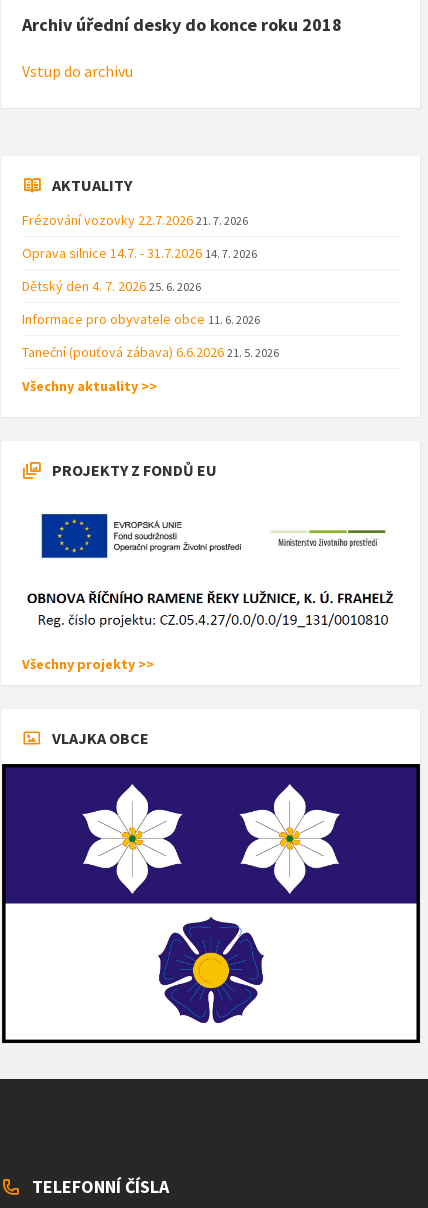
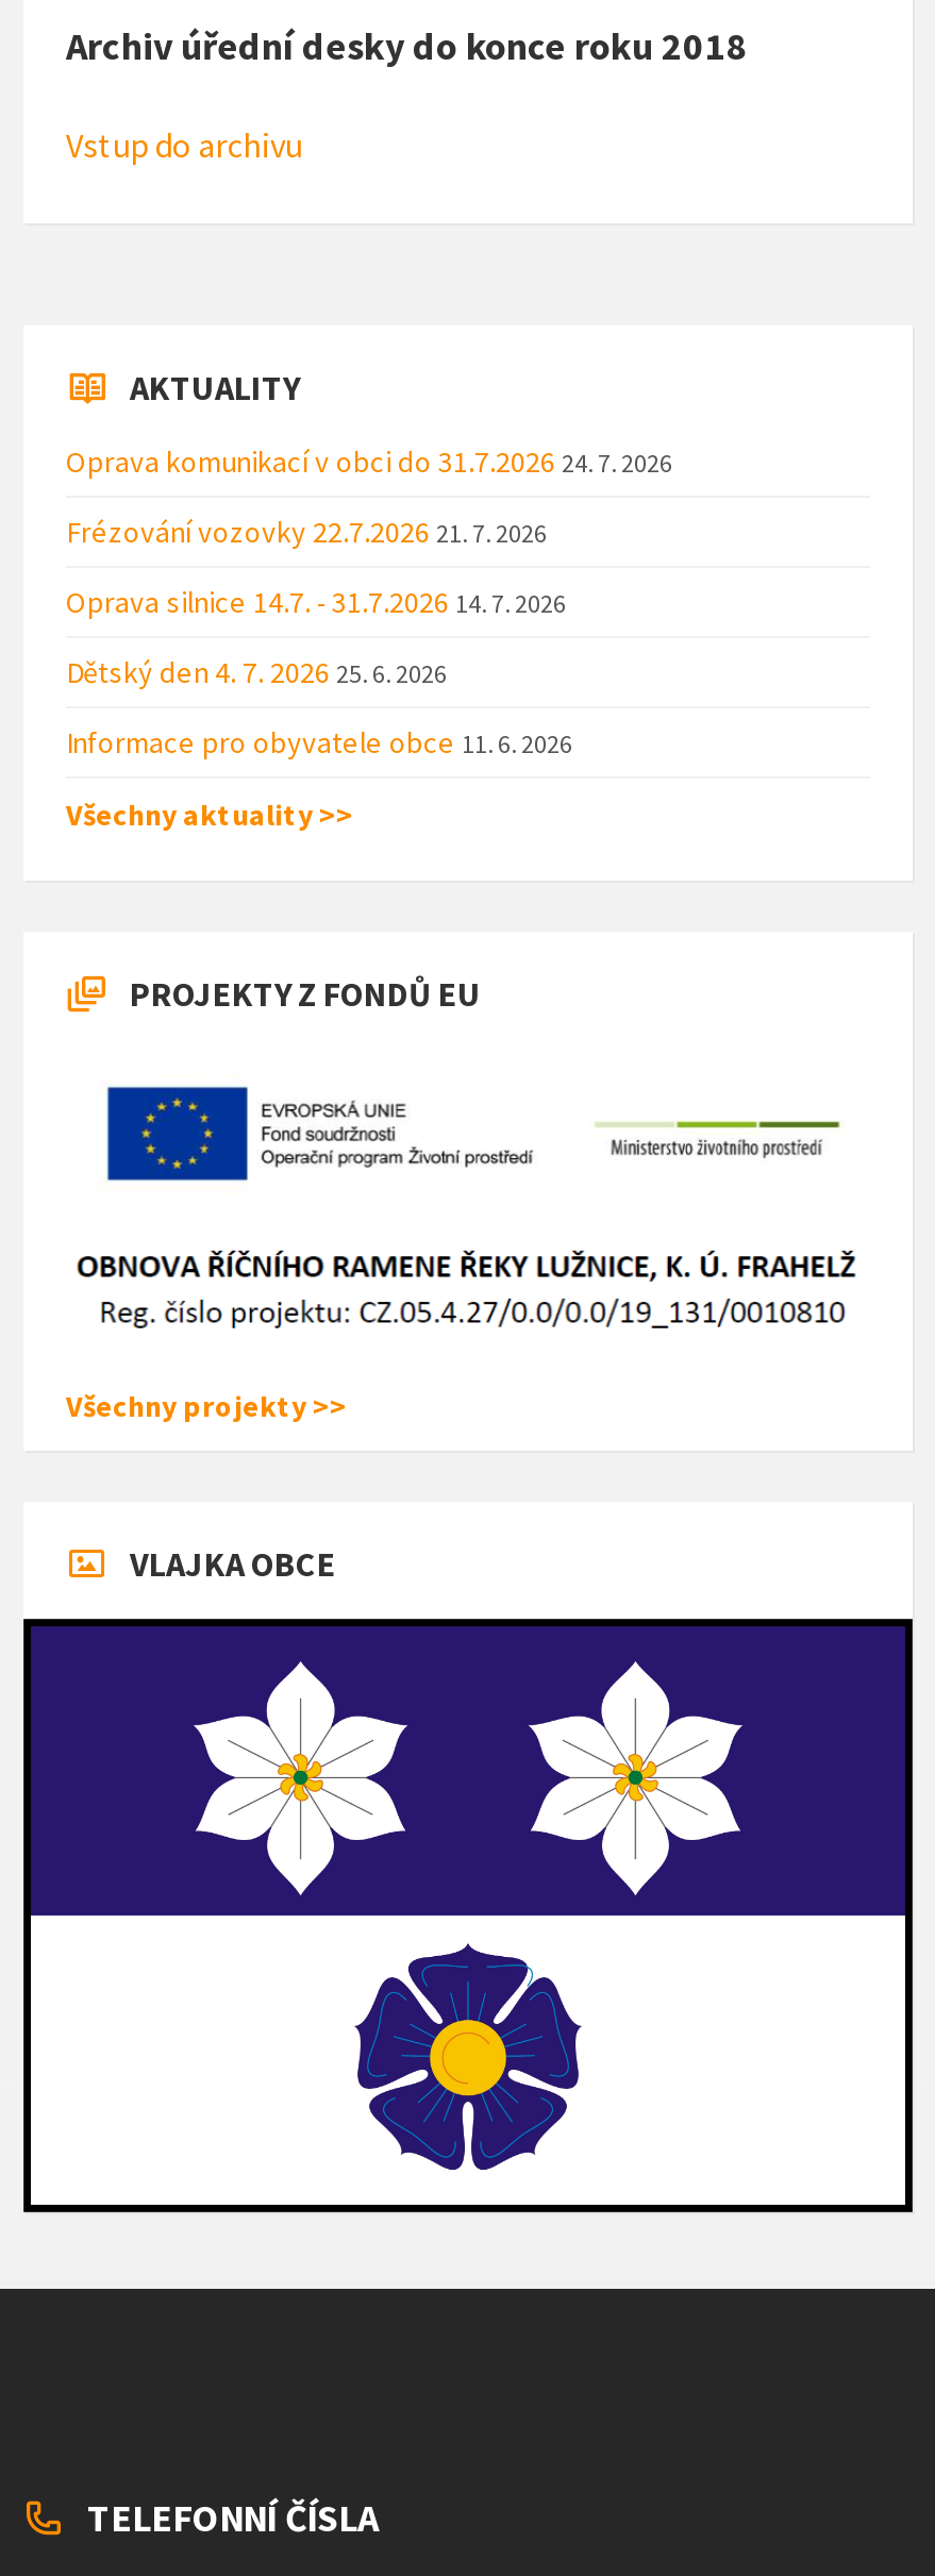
none -> [66,442,672,481] Oprava komunikací v obci do 31.7.2026 24. 7. 2026
moved [22,211,260,328] -> [66,512,572,761]: Frézování vozovky 22.7.2026 21. 7. 2026 | Oprava silnice 14.7. - 31.7.2026 14. 7. 2026 | Dětský den 4. 7. 2026 25. 6. 2026 | Informace pro obyvatele obce 11. 6. 2026
[22,343,279,361] Taneční (pouťová zábava) 6.6.2026 21. 5. 2026 -> none

